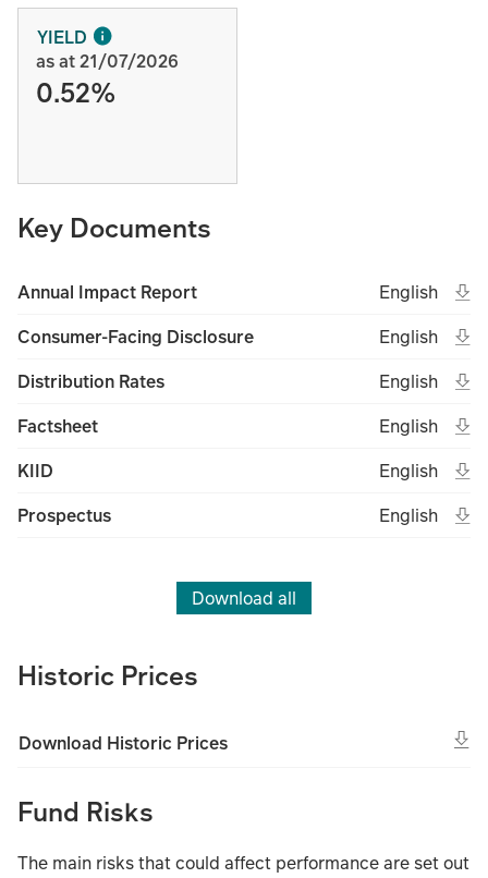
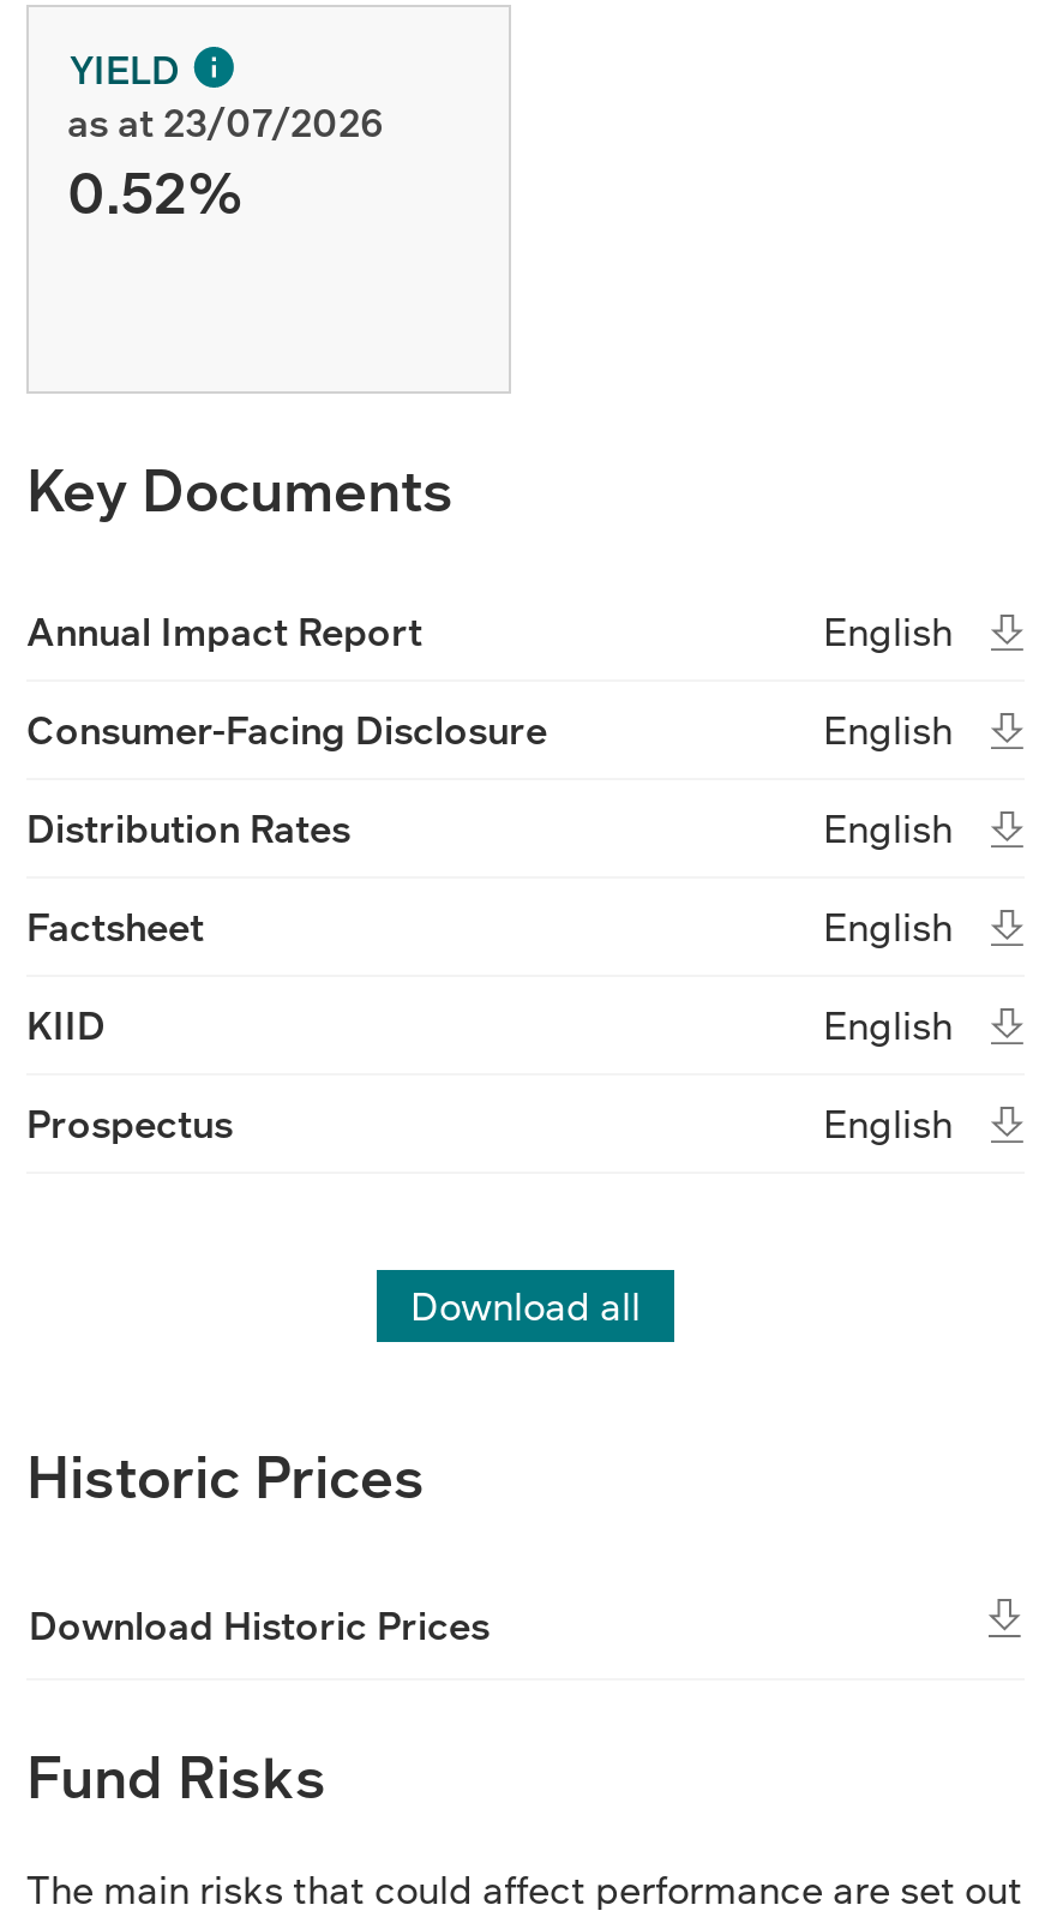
[36,49,179,73] as at 21/07/2026 -> [67,96,384,149] as at 23/07/2026

